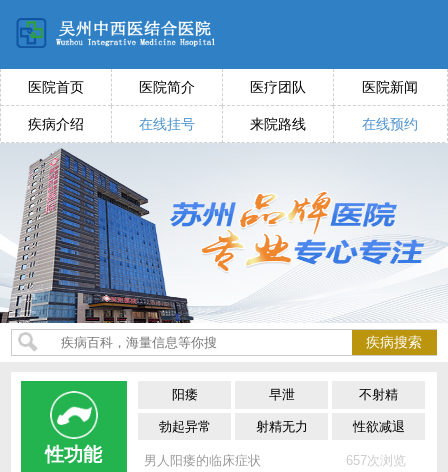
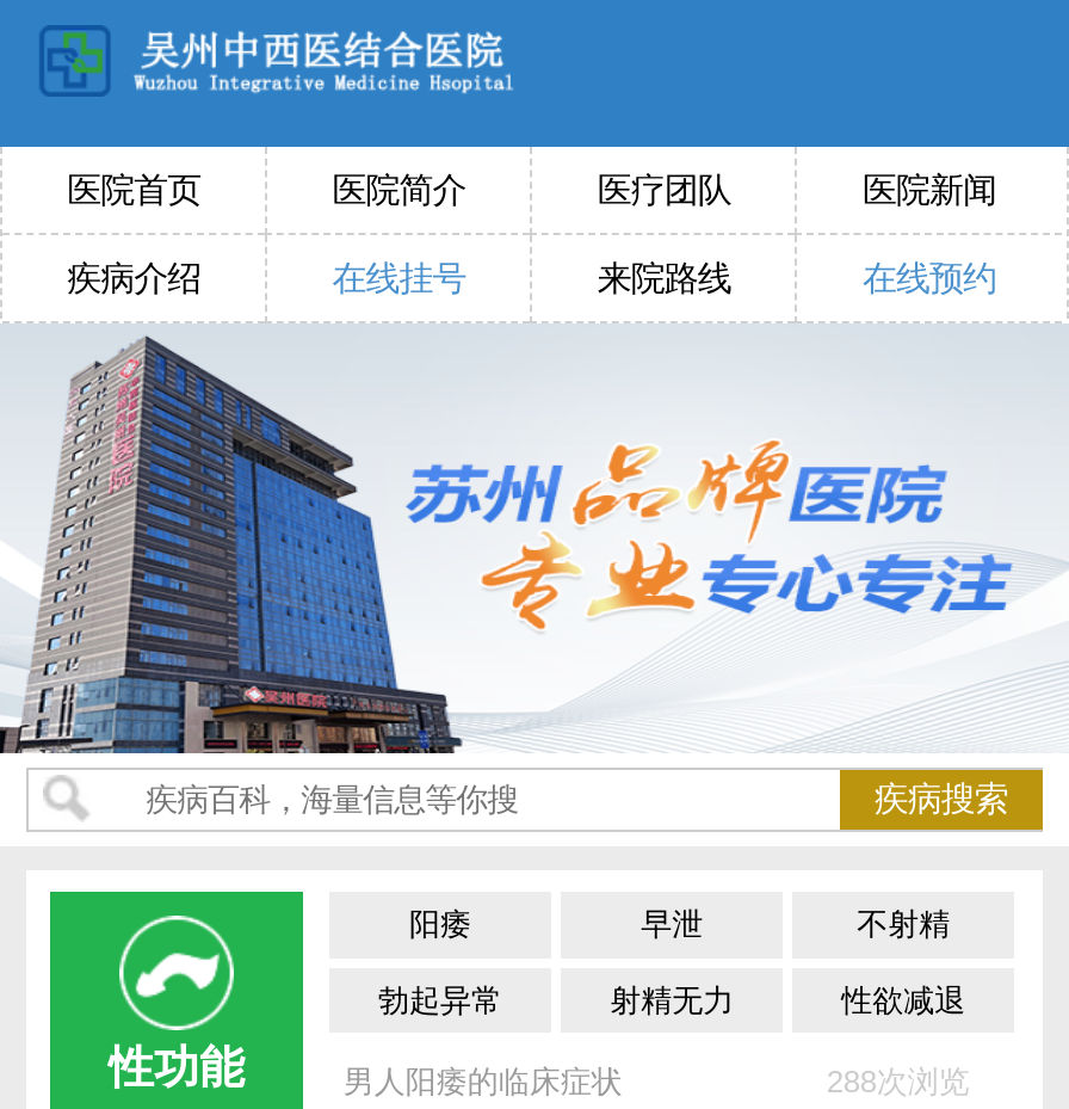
[346,453,406,468] 657次浏览 -> [827,1065,970,1100] 288次浏览

